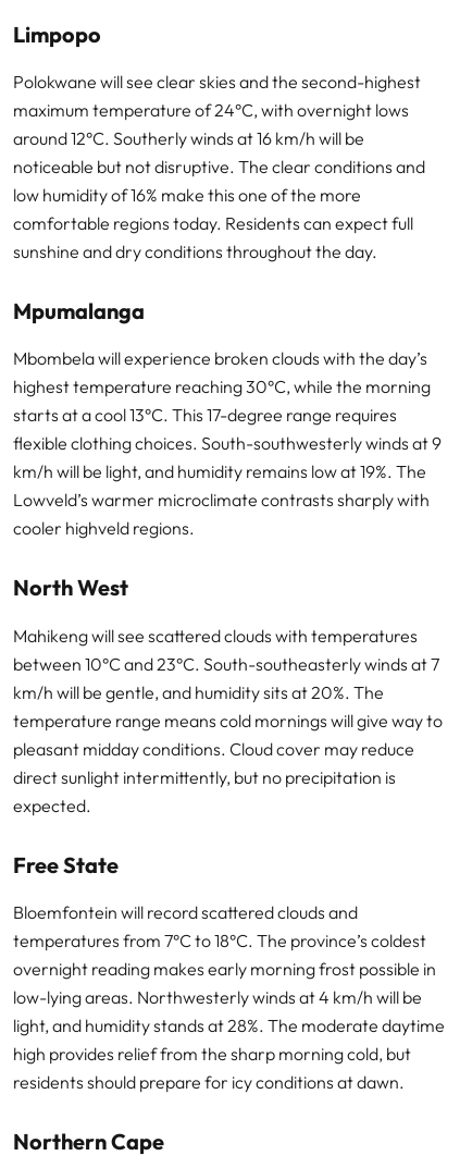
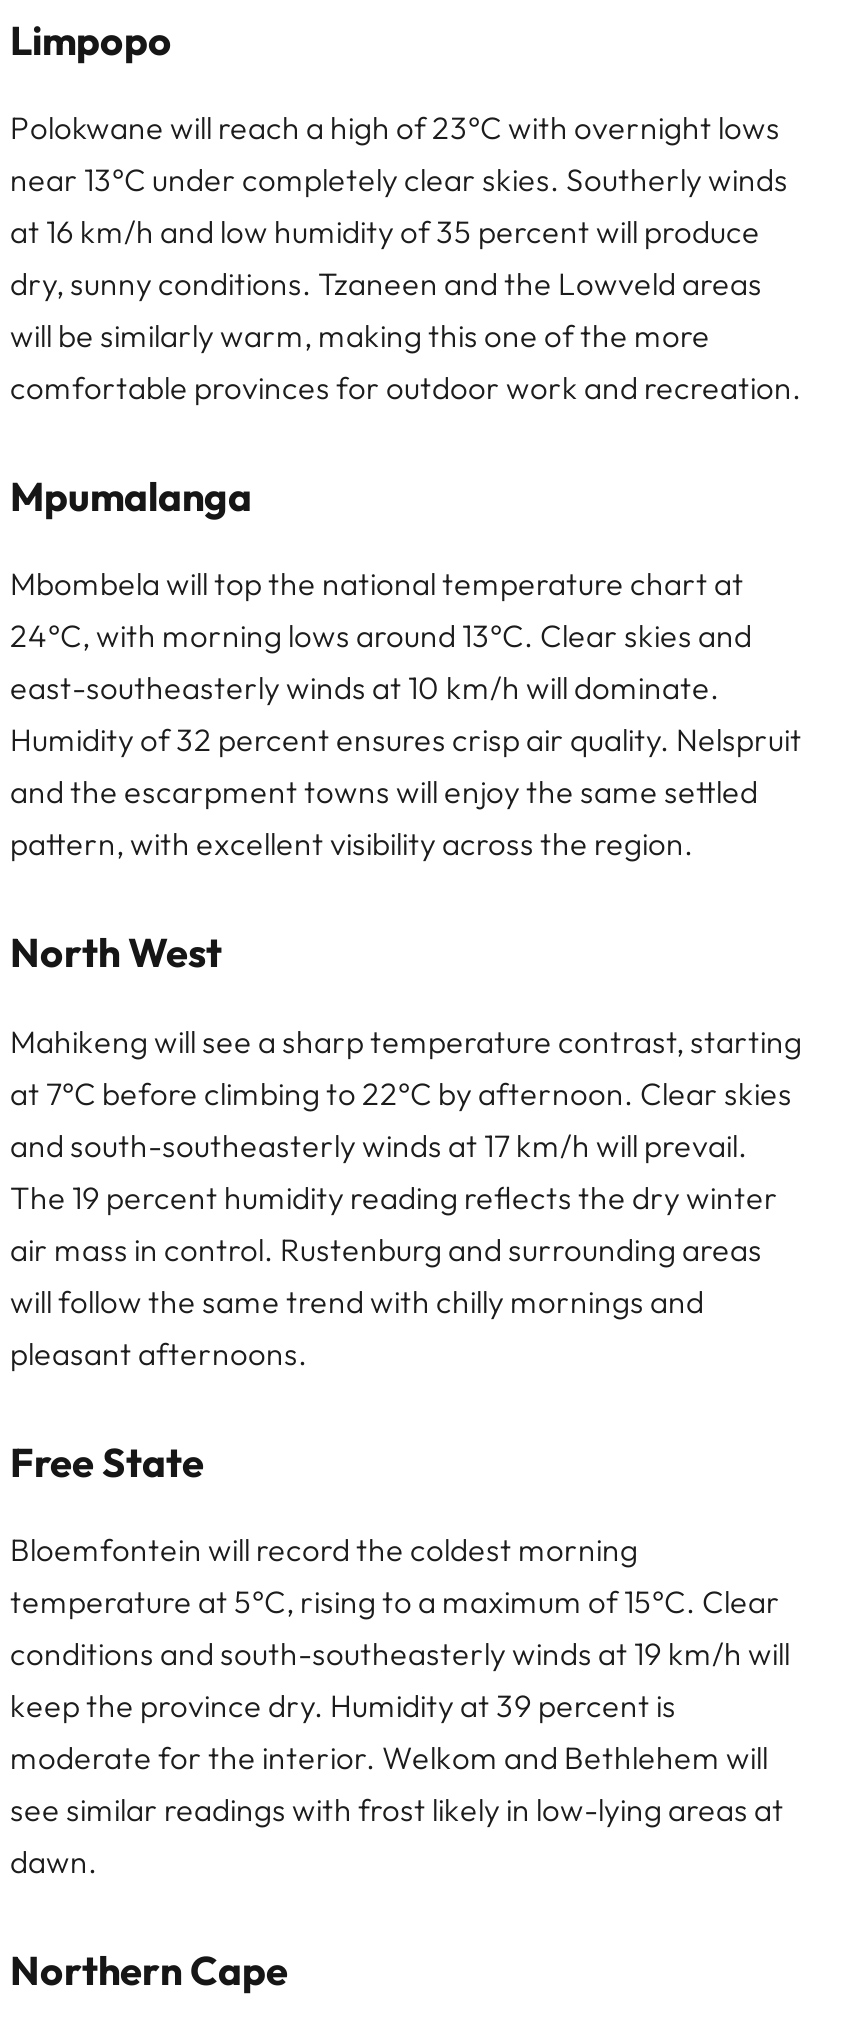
[13,71,425,262] Polokwane will see clear skies and the second-highest | maximum temperature of 24°C, with overnight lows | around 12°C. Southerly winds at 16 km/h will be | noticeable but not disruptive. The clear conditions and | low humidity of 16% make this one of the more | comfortable regions today. Residents can expect full | sunshine and dry conditions throughout the day. -> [10,107,802,407] Polokwane will reach a high of 23°C with overnight lows | near 13°C under completely clear skies. Southerly winds | at 16 km/h and low humidity of 35 percent will produce | dry, sunny conditions. Tzaneen and the Lowveld areas | will be similarly warm, making this one of the more | comfortable provinces for outdoor work and recreation.
[13,347,442,539] Mbombela will experience broken clouds with the day’s | highest temperature reaching 30°C, while the morning | starts at a cool 13°C. This 17-degree range requires | flexible clothing choices. South-southwesterly winds at 9 | km/h will be light, and humidity remains low at 19%. The | Lowveld’s warmer microclimate contrasts sharply with | cooler highveld regions. -> [10,563,802,863] Mbombela will top the national temperature chart at | 24°C, with morning lows around 13°C. Clear skies and | east-southeasterly winds at 10 km/h will dominate. | Humidity of 32 percent ensures crisp air quality. Nelspruit | and the escarpment towns will enjoy the same settled | pattern, with excellent visibility across the region.
[13,624,443,816] Mahikeng will see scattered clouds with temperatures | between 10°C and 23°C. South-southeasterly winds at 7 | km/h will be gentle, and humidity sits at 20%. The | temperature range means cold mornings will give way to | pleasant midday conditions. Cloud cover may reduce | direct sunlight intermittently, but no precipitation is | expected. -> [10,1020,802,1372] Mahikeng will see a sharp temperature contrast, starting | at 7°C before climbing to 22°C by afternoon. Clear skies | and south-southeasterly winds at 17 km/h will prevail. | The 19 percent humidity reading reflects the dry winter | air mass in control. Rustenburg and surrounding areas | will follow the same trend with chilly mornings and | pleasant afternoons.
[13,901,445,1093] Bloemfontein will record scattered clouds and | temperatures from 7°C to 18°C. The province’s coldest | overnight reading makes early morning frost possible in | low-lying areas. Northwesterly winds at 4 km/h will be | light, and humidity stands at 28%. The moderate daytime | high provides relief from the sharp morning cold, but | residents should prepare for icy conditions at dawn. -> [10,1529,790,1881] Bloemfontein will record the coldest morning | temperature at 5°C, rising to a maximum of 15°C. Clear | conditions and south-southeasterly winds at 19 km/h will | keep the province dry. Humidity at 39 percent is | moderate for the interior. Welkom and Bethlehem will | see similar readings with frost likely in low-lying areas at | dawn.

